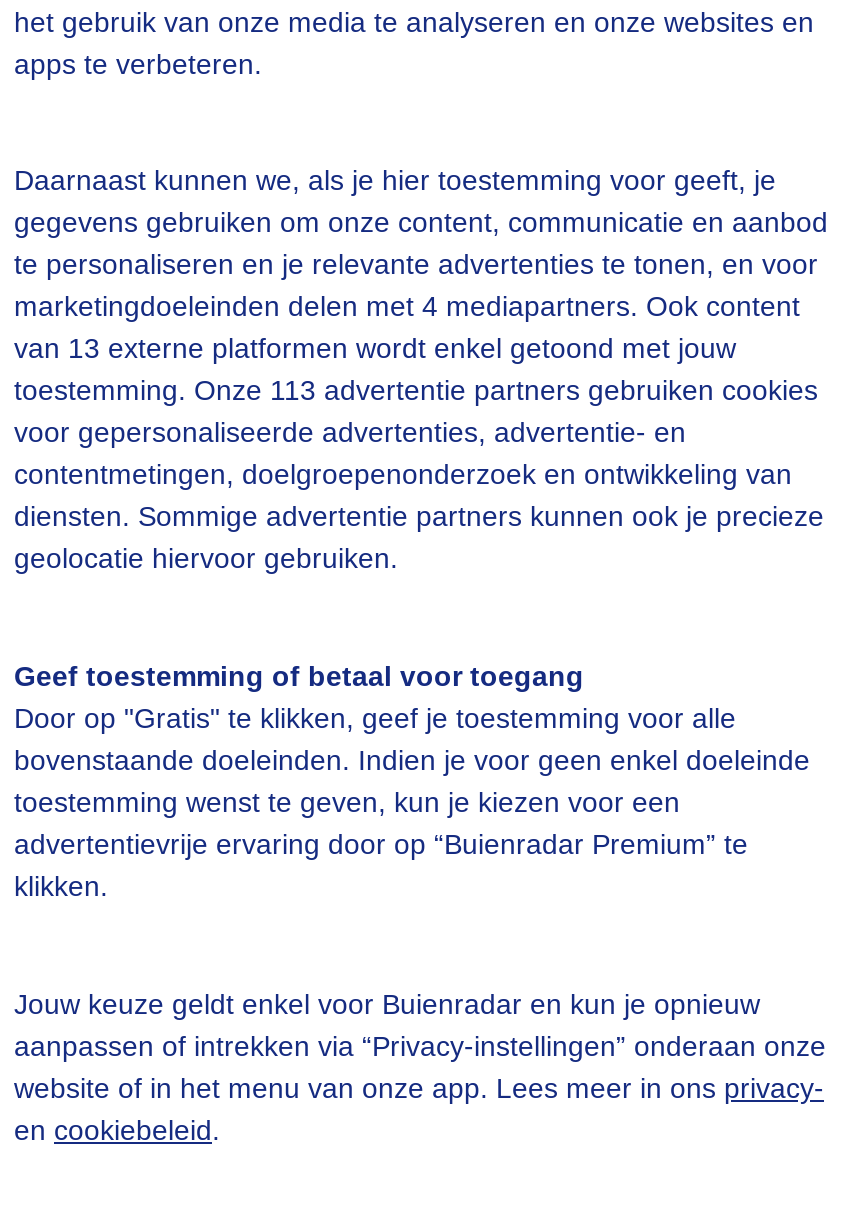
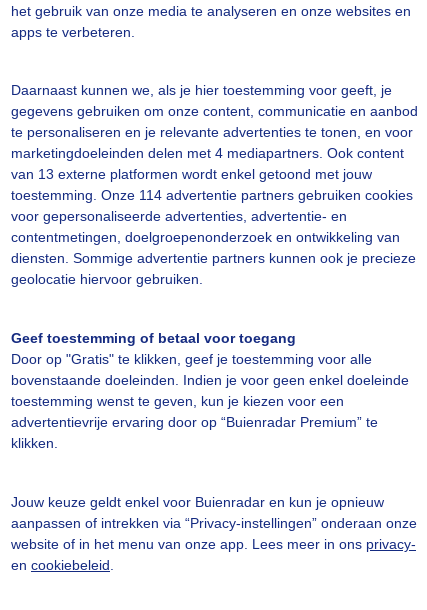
[14,375,818,407] toestemming. Onze 113 advertentie partners gebruiken cookies -> [11,187,413,203] toestemming. Onze 114 advertentie partners gebruiken cookies

